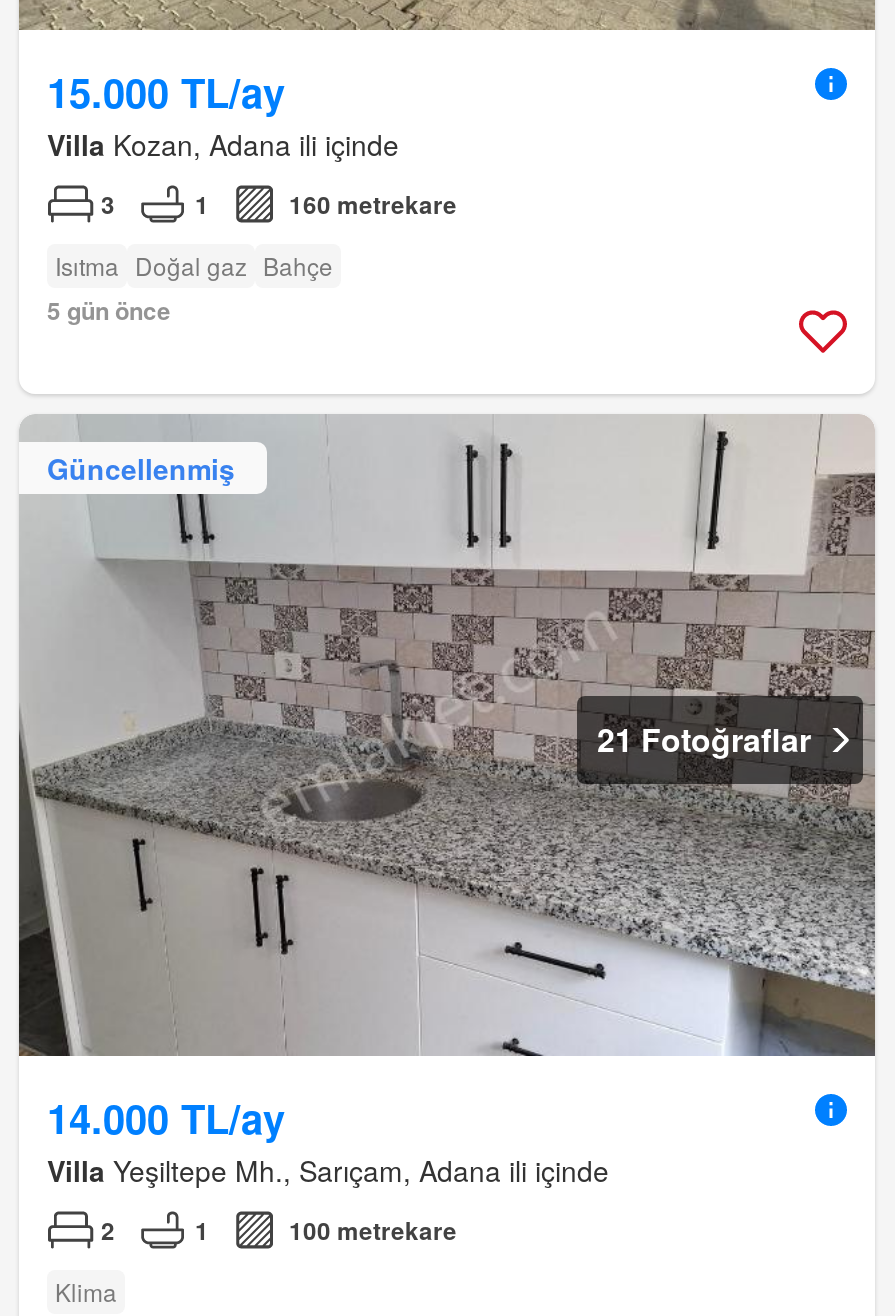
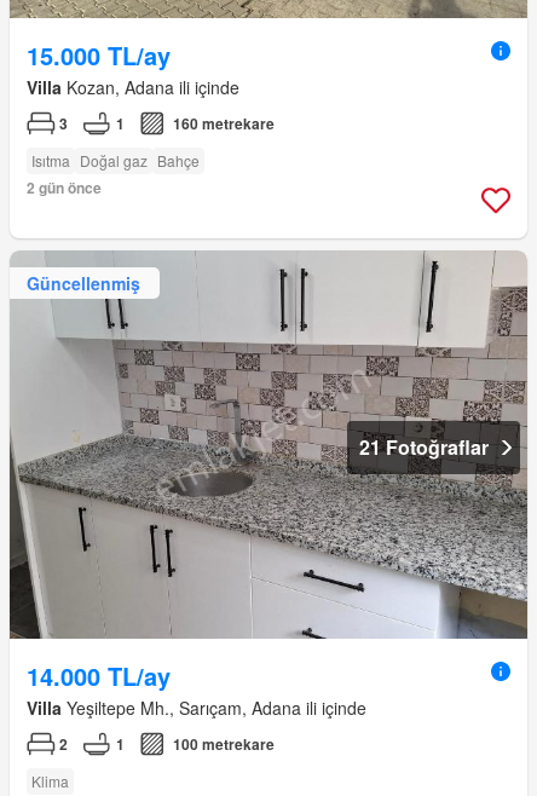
[47,293,171,329] 5 gün önce -> [27,177,102,199] 2 gün önce

